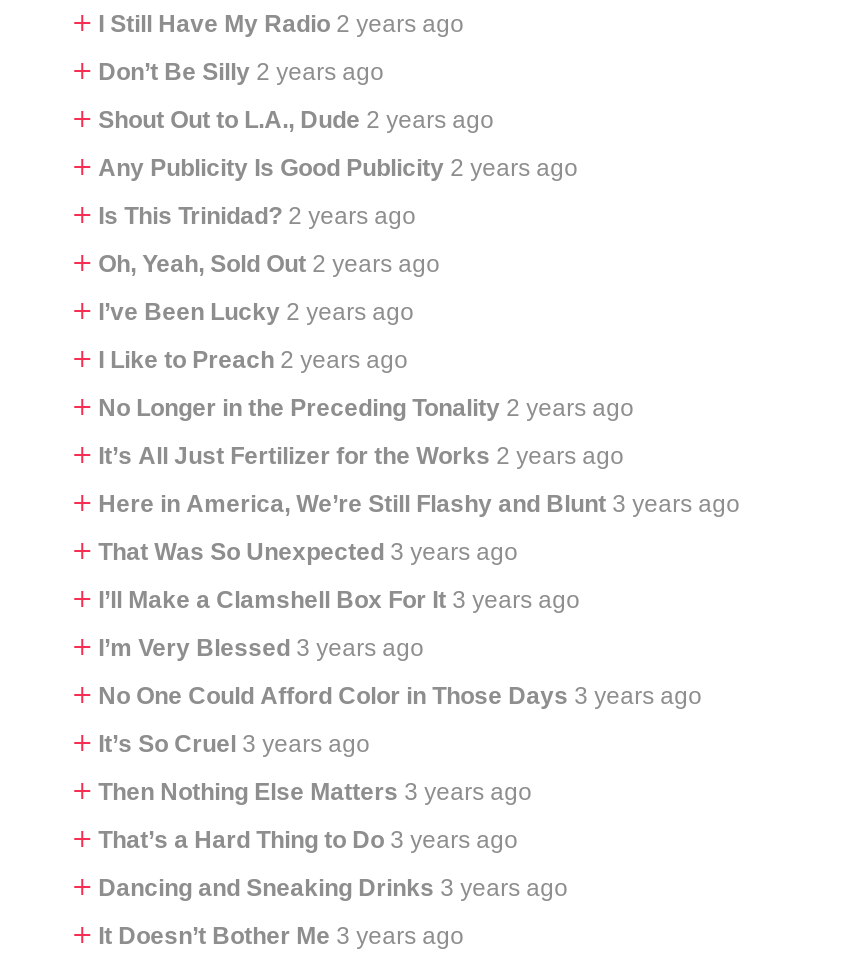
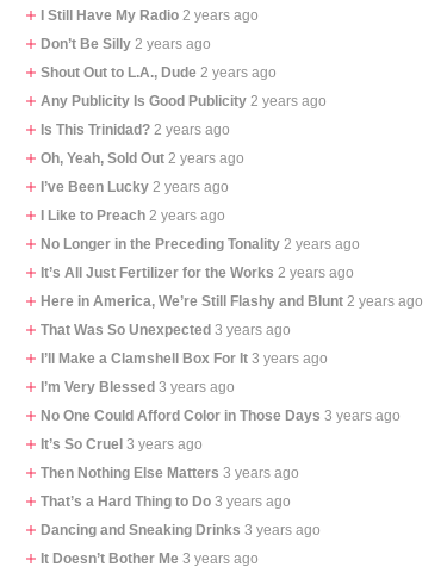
[98,489,740,517] Here in America, We’re Still Flashy and Blunt 3 years ago -> [40,292,423,309] Here in America, We’re Still Flashy and Blunt 2 years ago

